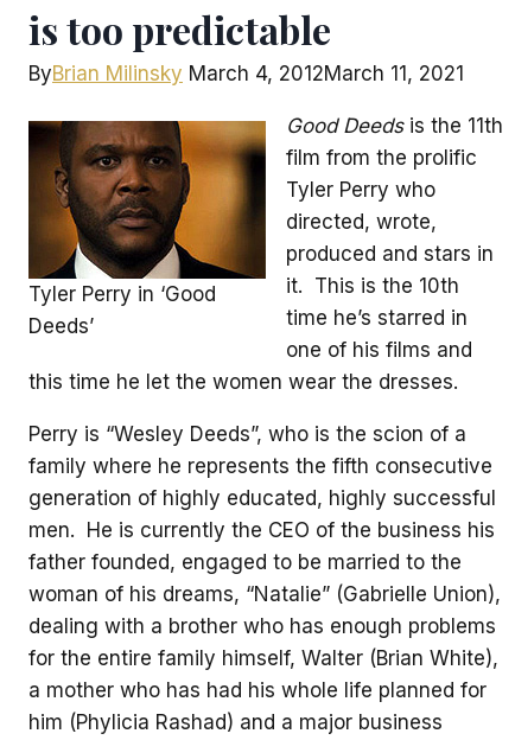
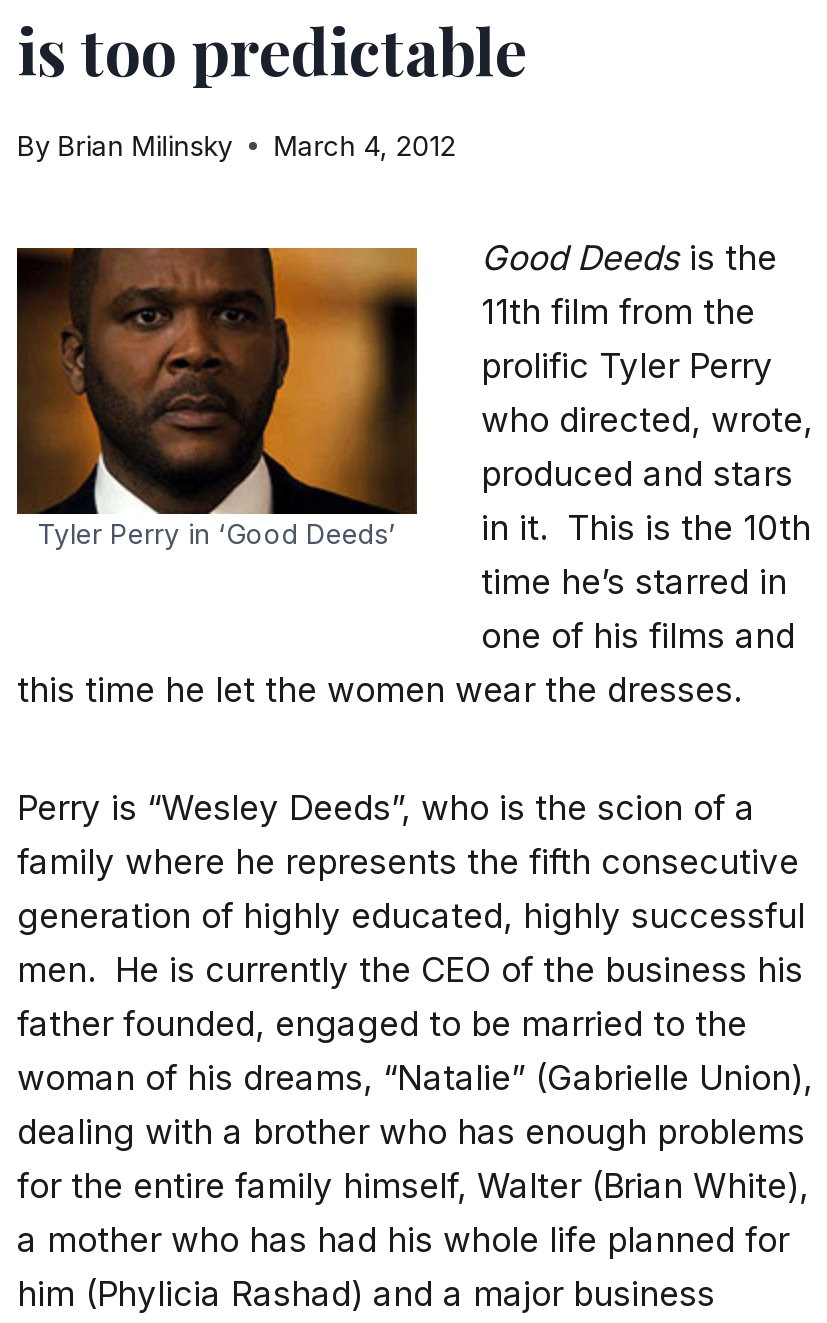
[28,62,464,86] ByBrian Milinsky March 4, 2012March 11, 2021 -> [17,129,455,161] By Brian Milinsky | March 4, 2012

